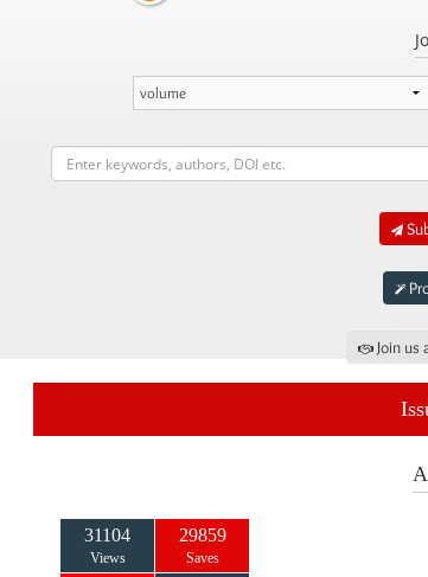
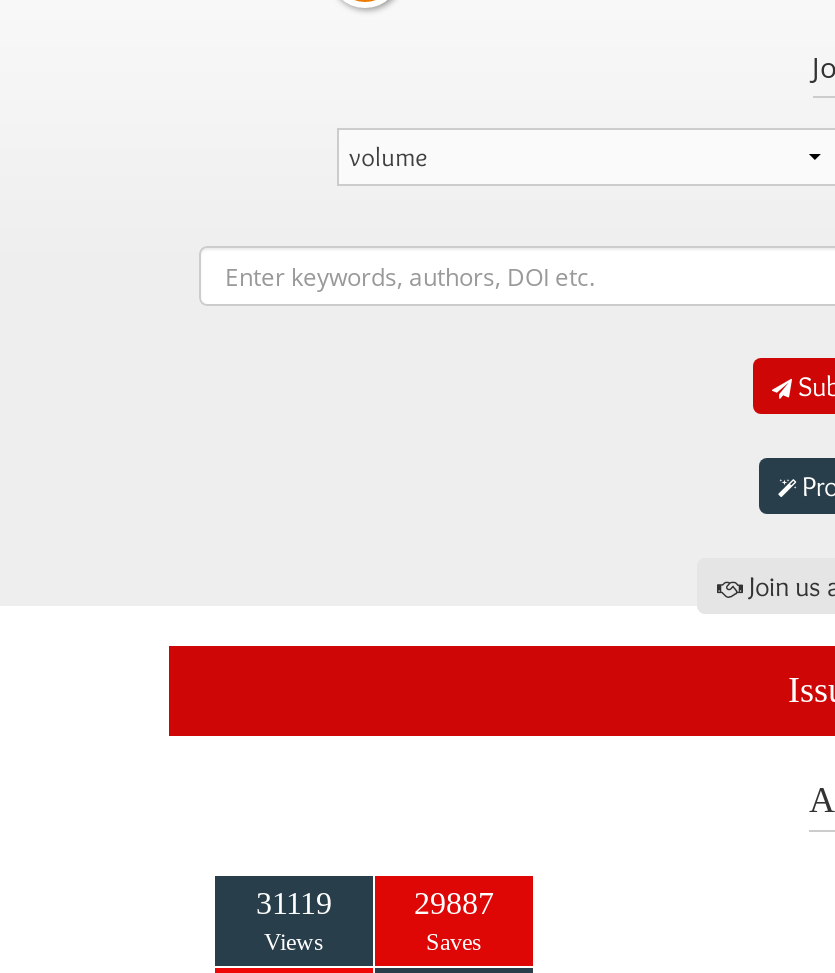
[84,525,130,545] 31104 -> [256,886,332,920] 31119
[178,525,226,545] 29859 -> [414,886,494,920] 29887

